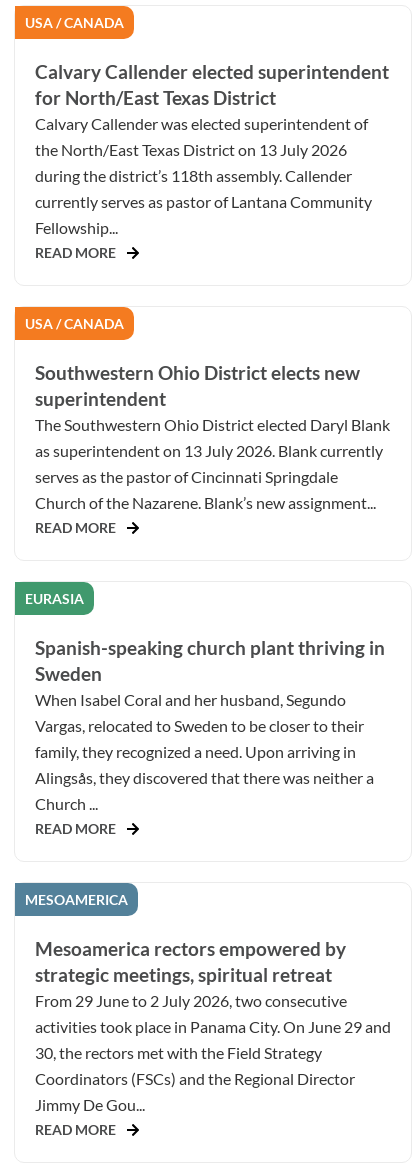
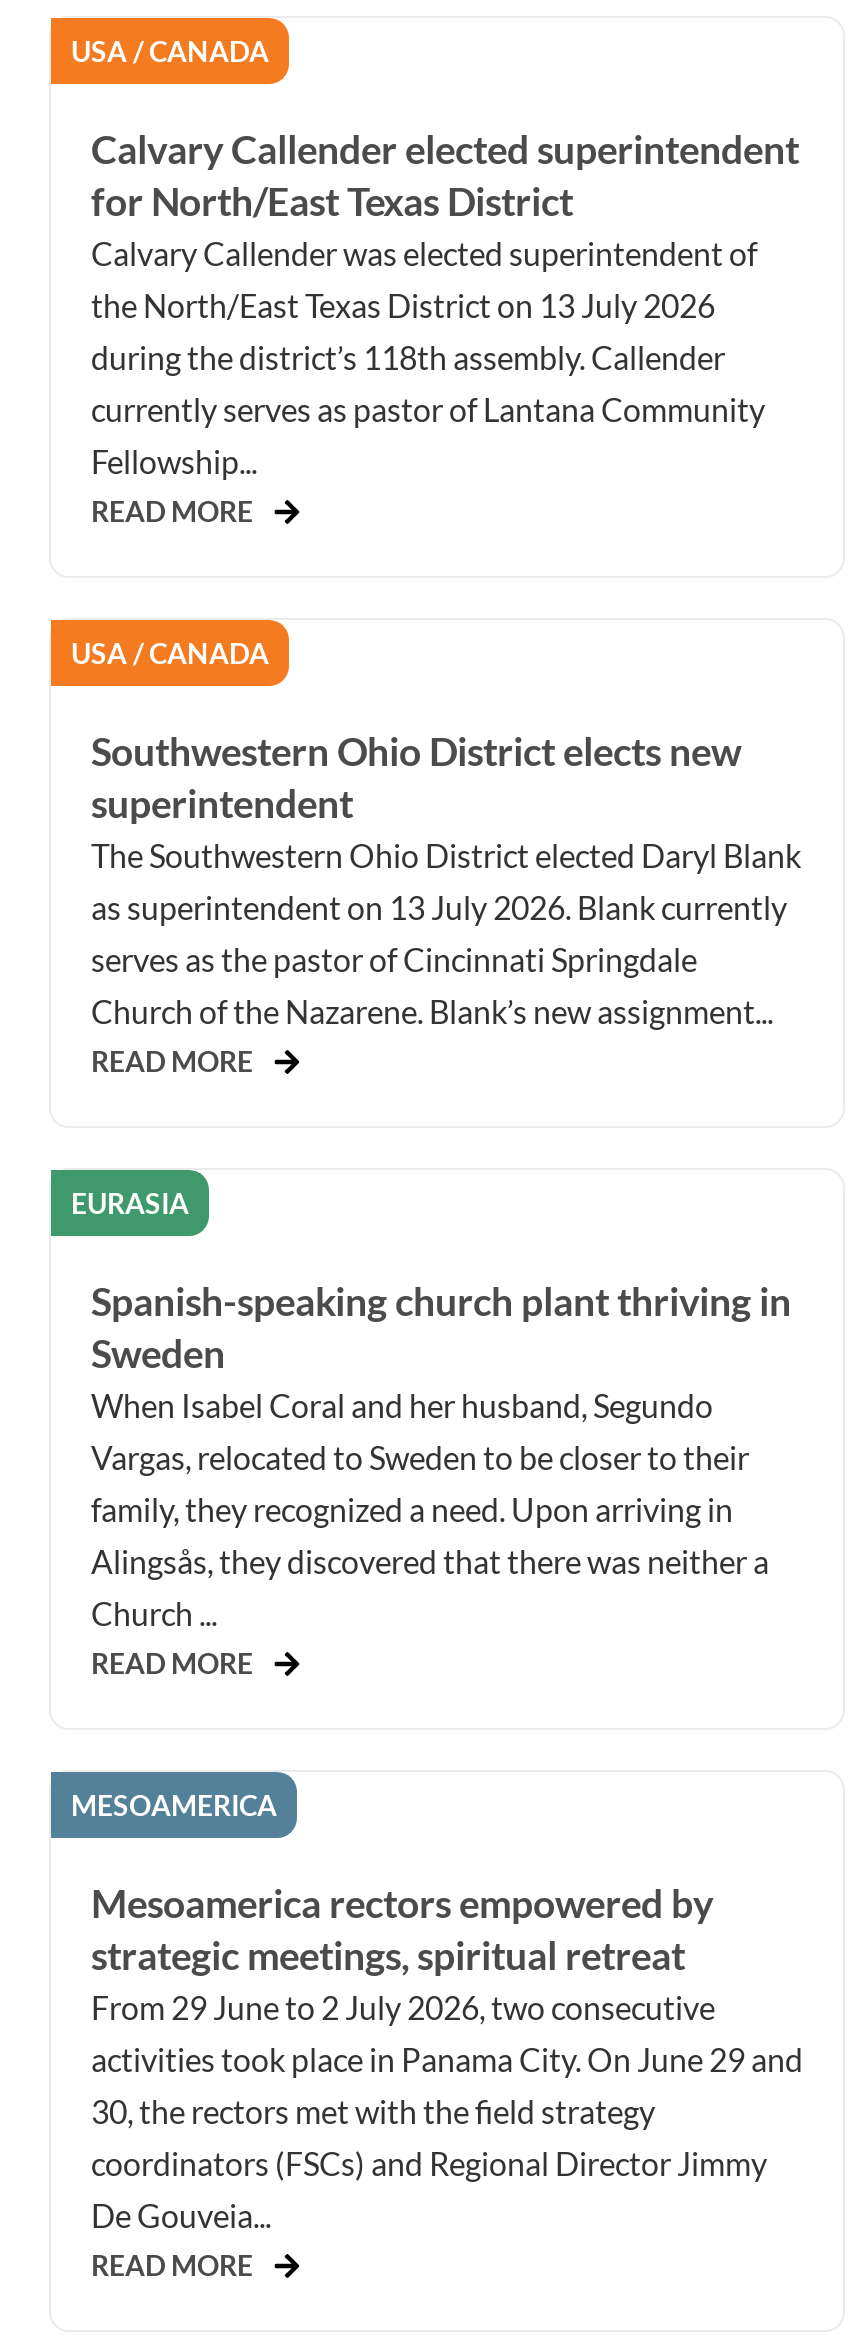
[35,1043,355,1114] 30, the rectors met with the Field Strategy | Coordinators (FSCs) and the Regional Director | Jimmy De Gou... -> [91,2091,767,2233] 30, the rectors met with the field strategy | coordinators (FSCs) and Regional Director Jimmy | De Gouveia...

